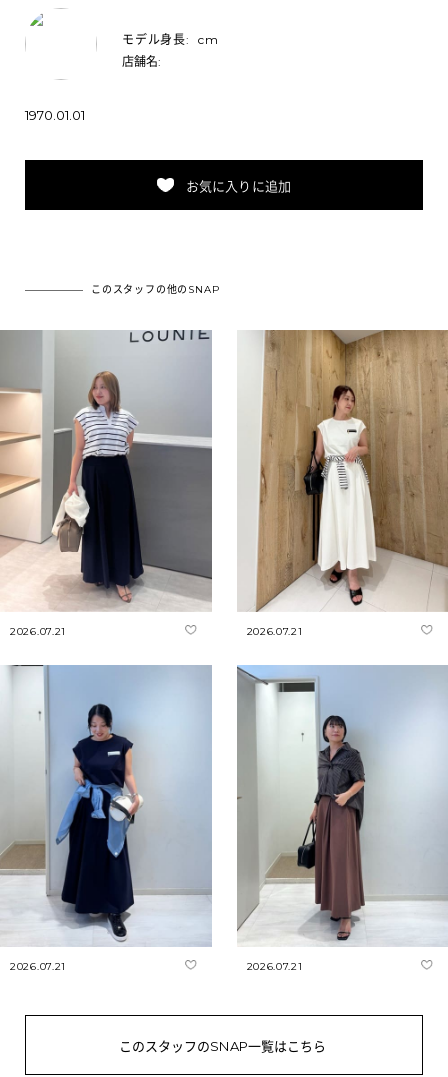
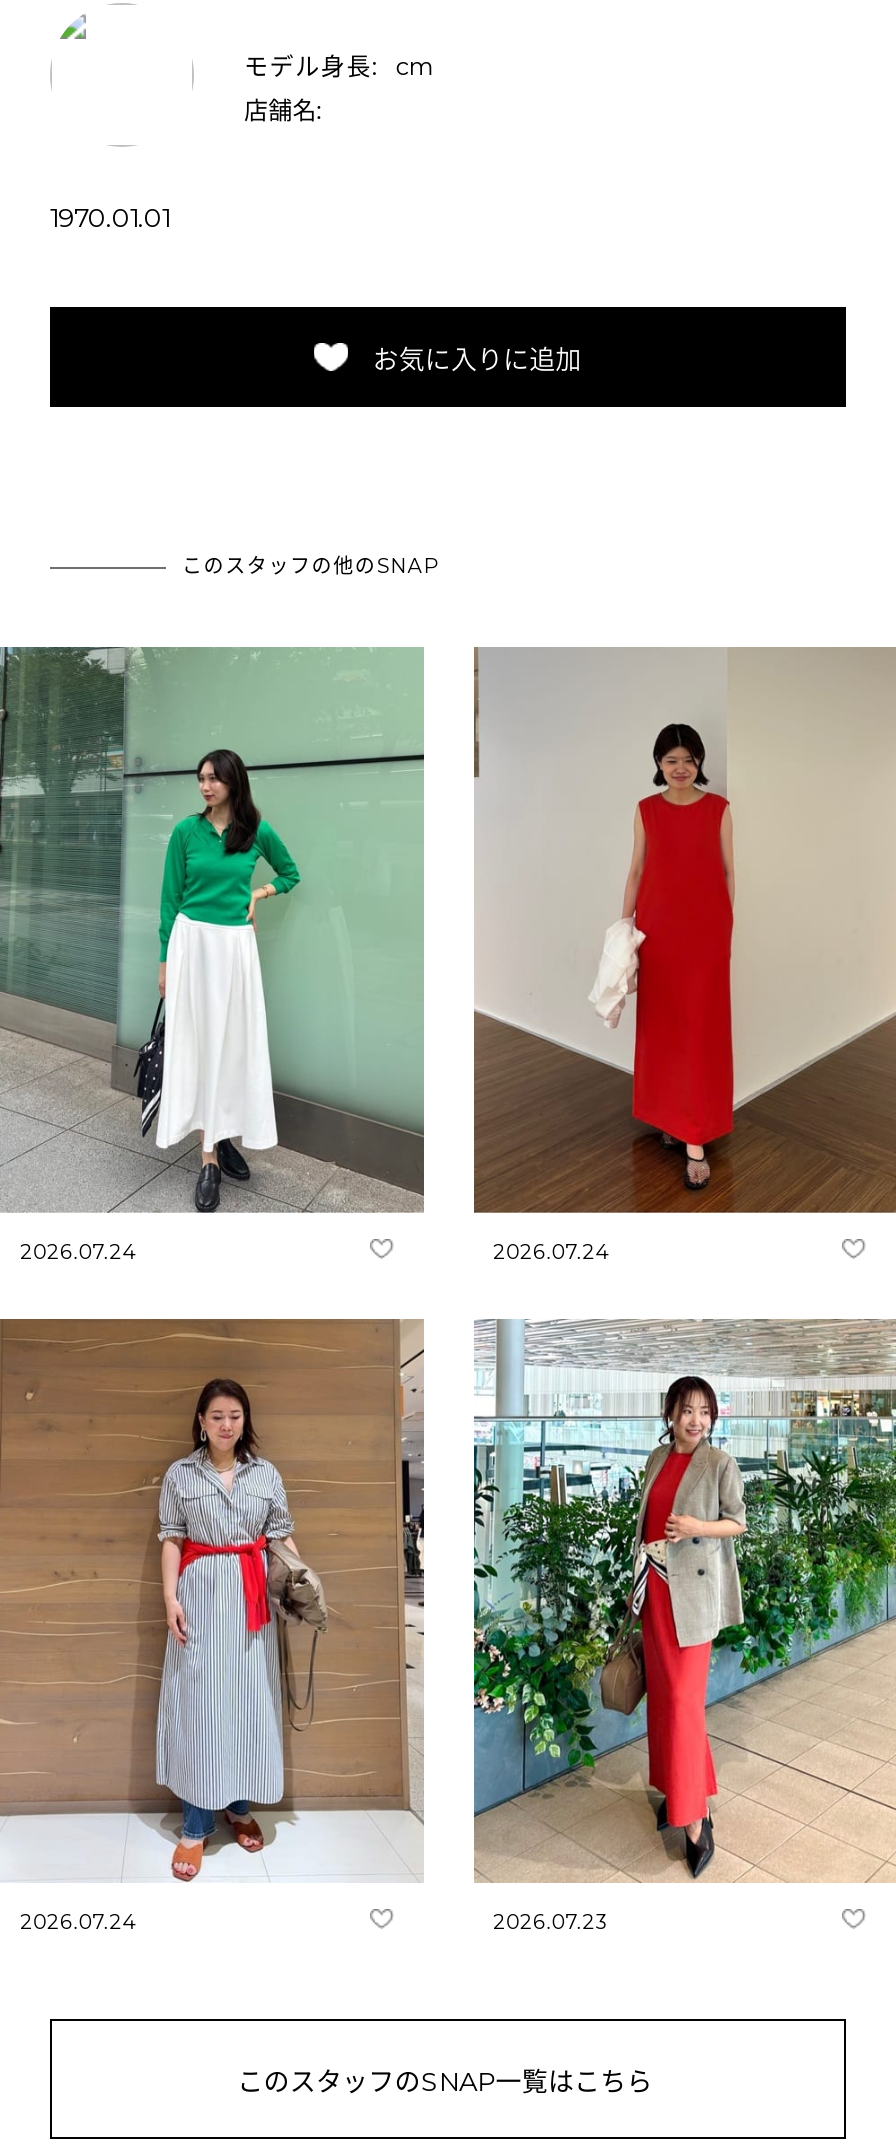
[3,330,212,638] [image] | 2026.07.21 -> [6,646,424,1264] [image] | 2026.07.24
[237,330,445,638] [image] | 2026.07.21 -> [472,646,890,1264] [image] | 2026.07.24
[3,664,212,973] [image] | 2026.07.21 -> [6,1318,426,1935] [image] | 2026.07.24
[236,665,445,973] [image] | 2026.07.21 -> [472,1318,890,1935] [image] | 2026.07.23

